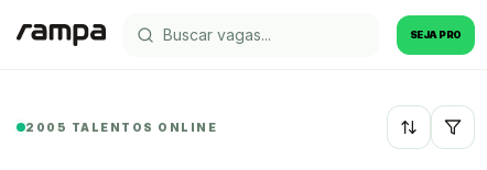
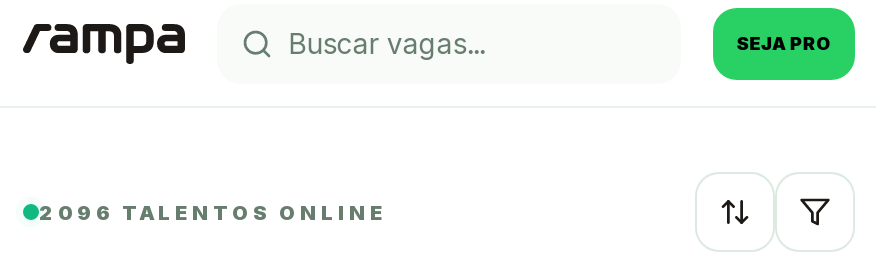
[25,120,217,133] 2005 TALENTOS ONLINE -> [39,199,387,223] 2096 TALENTOS ONLINE

